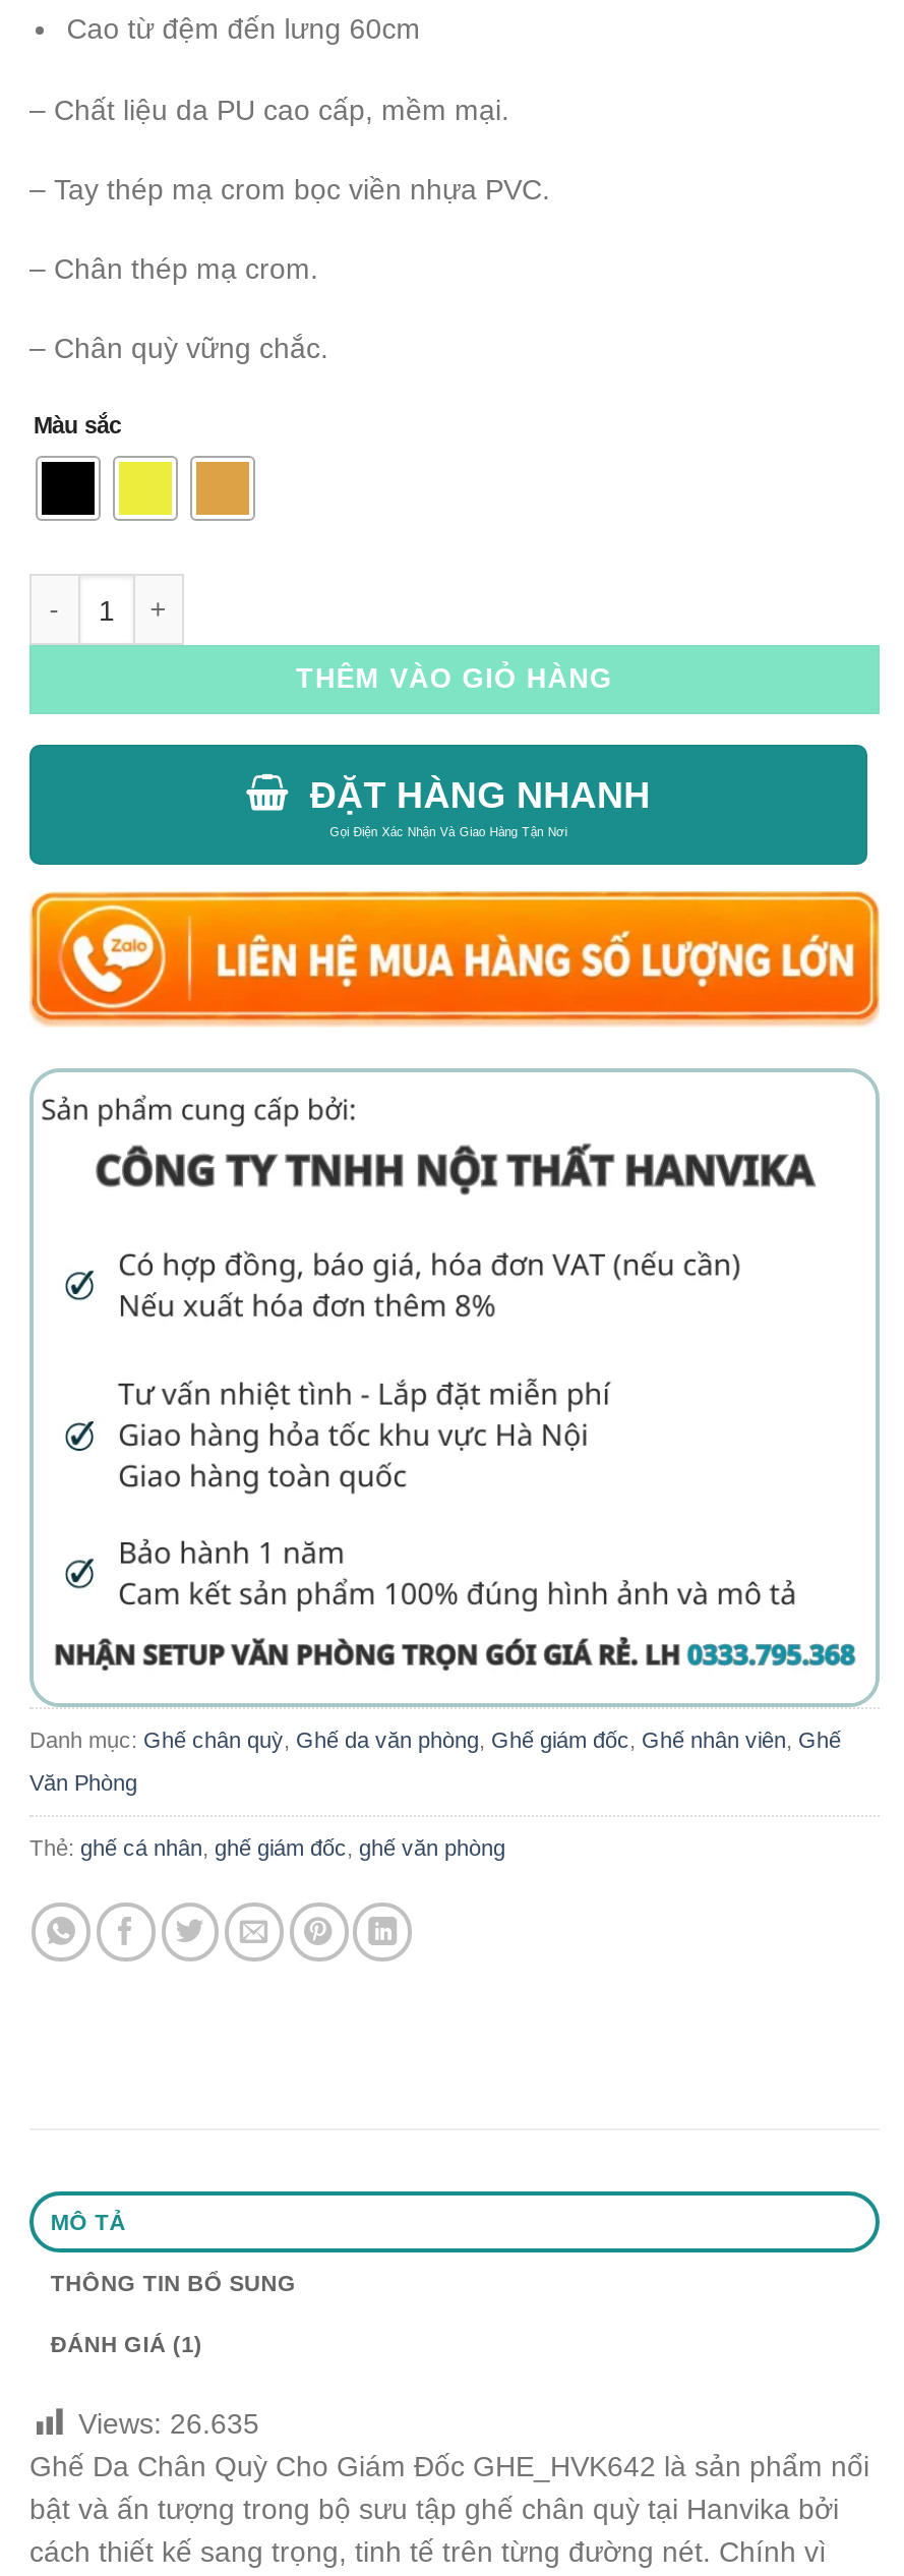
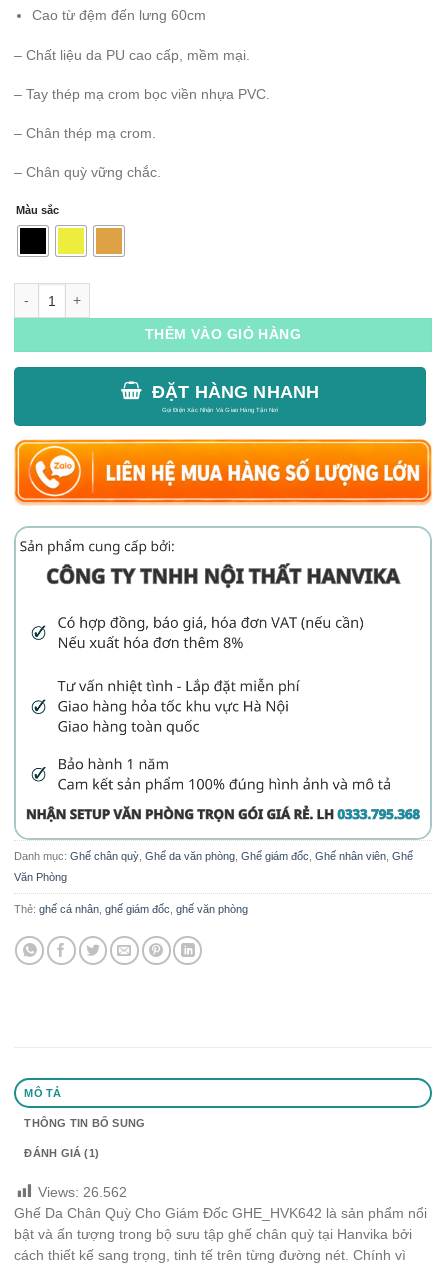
[78,2407,259,2439] Views: 26.635 -> [38,1184,127,1200] Views: 26.562

